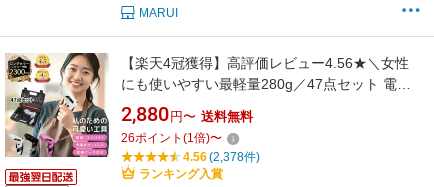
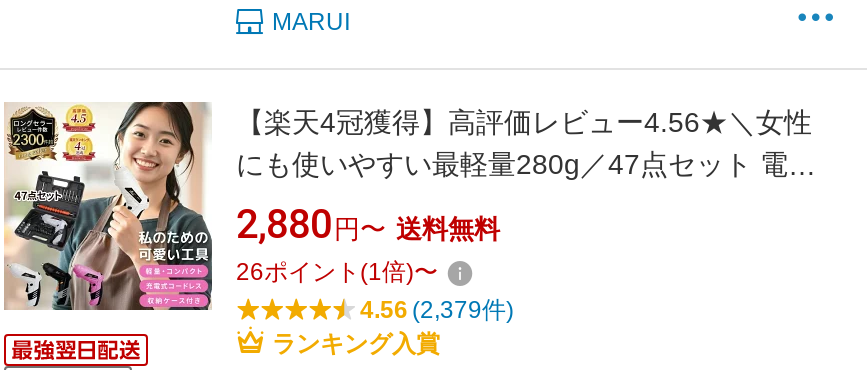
[183,150,260,164] 4.56 (2,378件) -> [360,297,514,325] 4.56 (2,379件)

